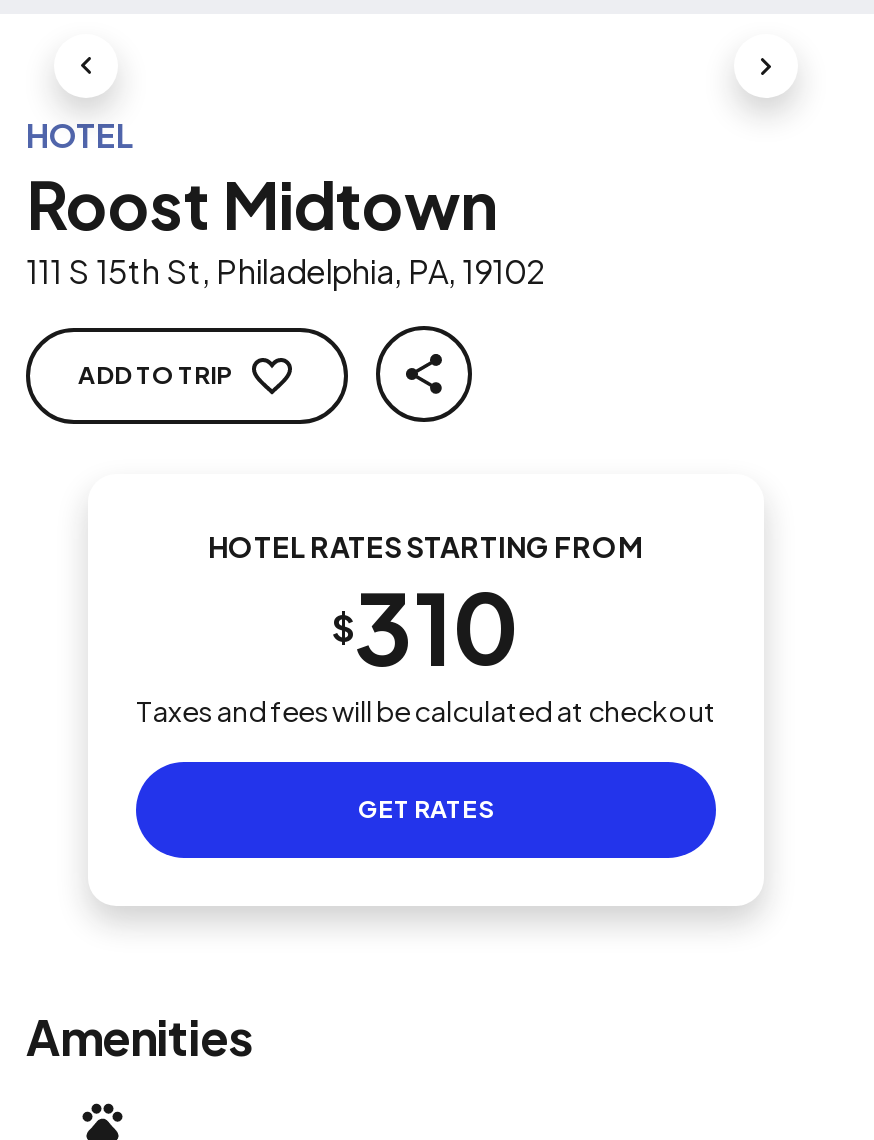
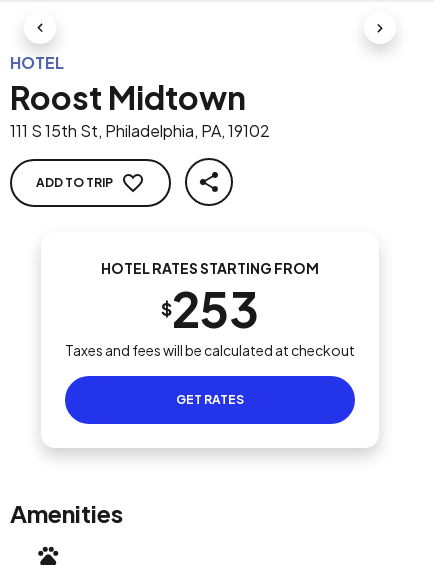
[332,566,520,688] $310 -> [161,278,259,339] $253

